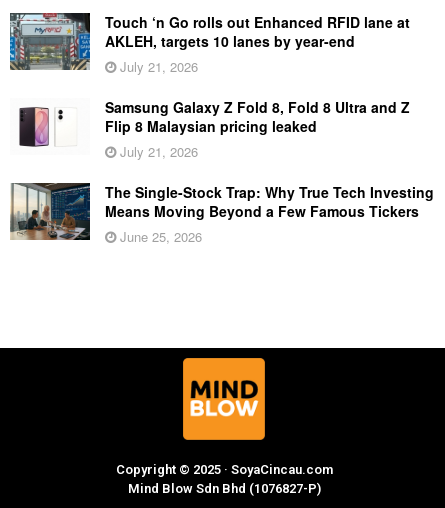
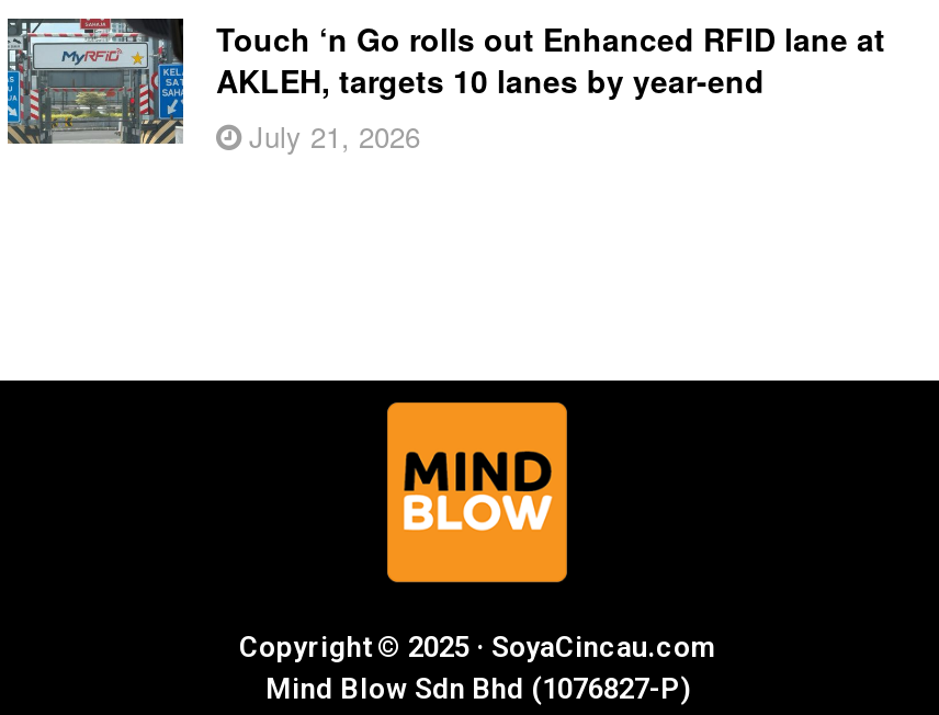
[10,97,434,246] [image] | Samsung Galaxy Z Fold 8, Fold 8 Ultra and Z | Flip 8 Malaysian pricing leaked | July 21, 2026 | The Single-Stock Trap: Why True Tech Investing | Means Moving Beyond a Few Famous Tickers | June 25, 2026 -> none
[18,106,50,148] [image] -> none

